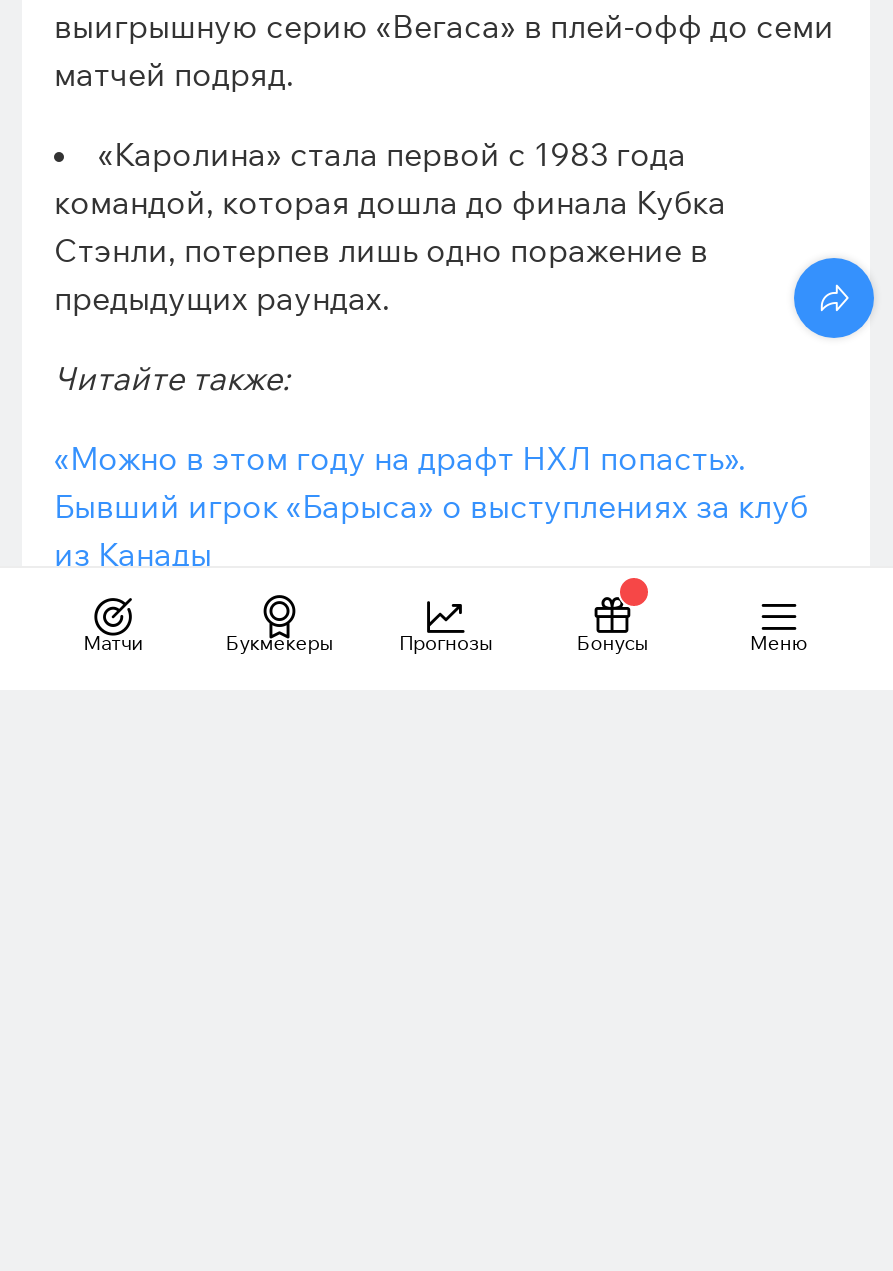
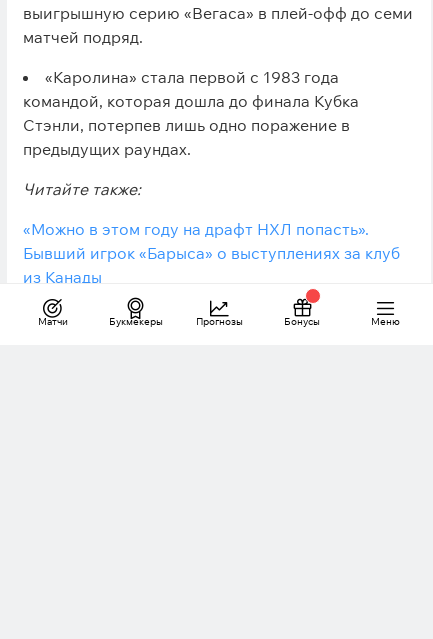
[790,254,878,342] [image] -> none

